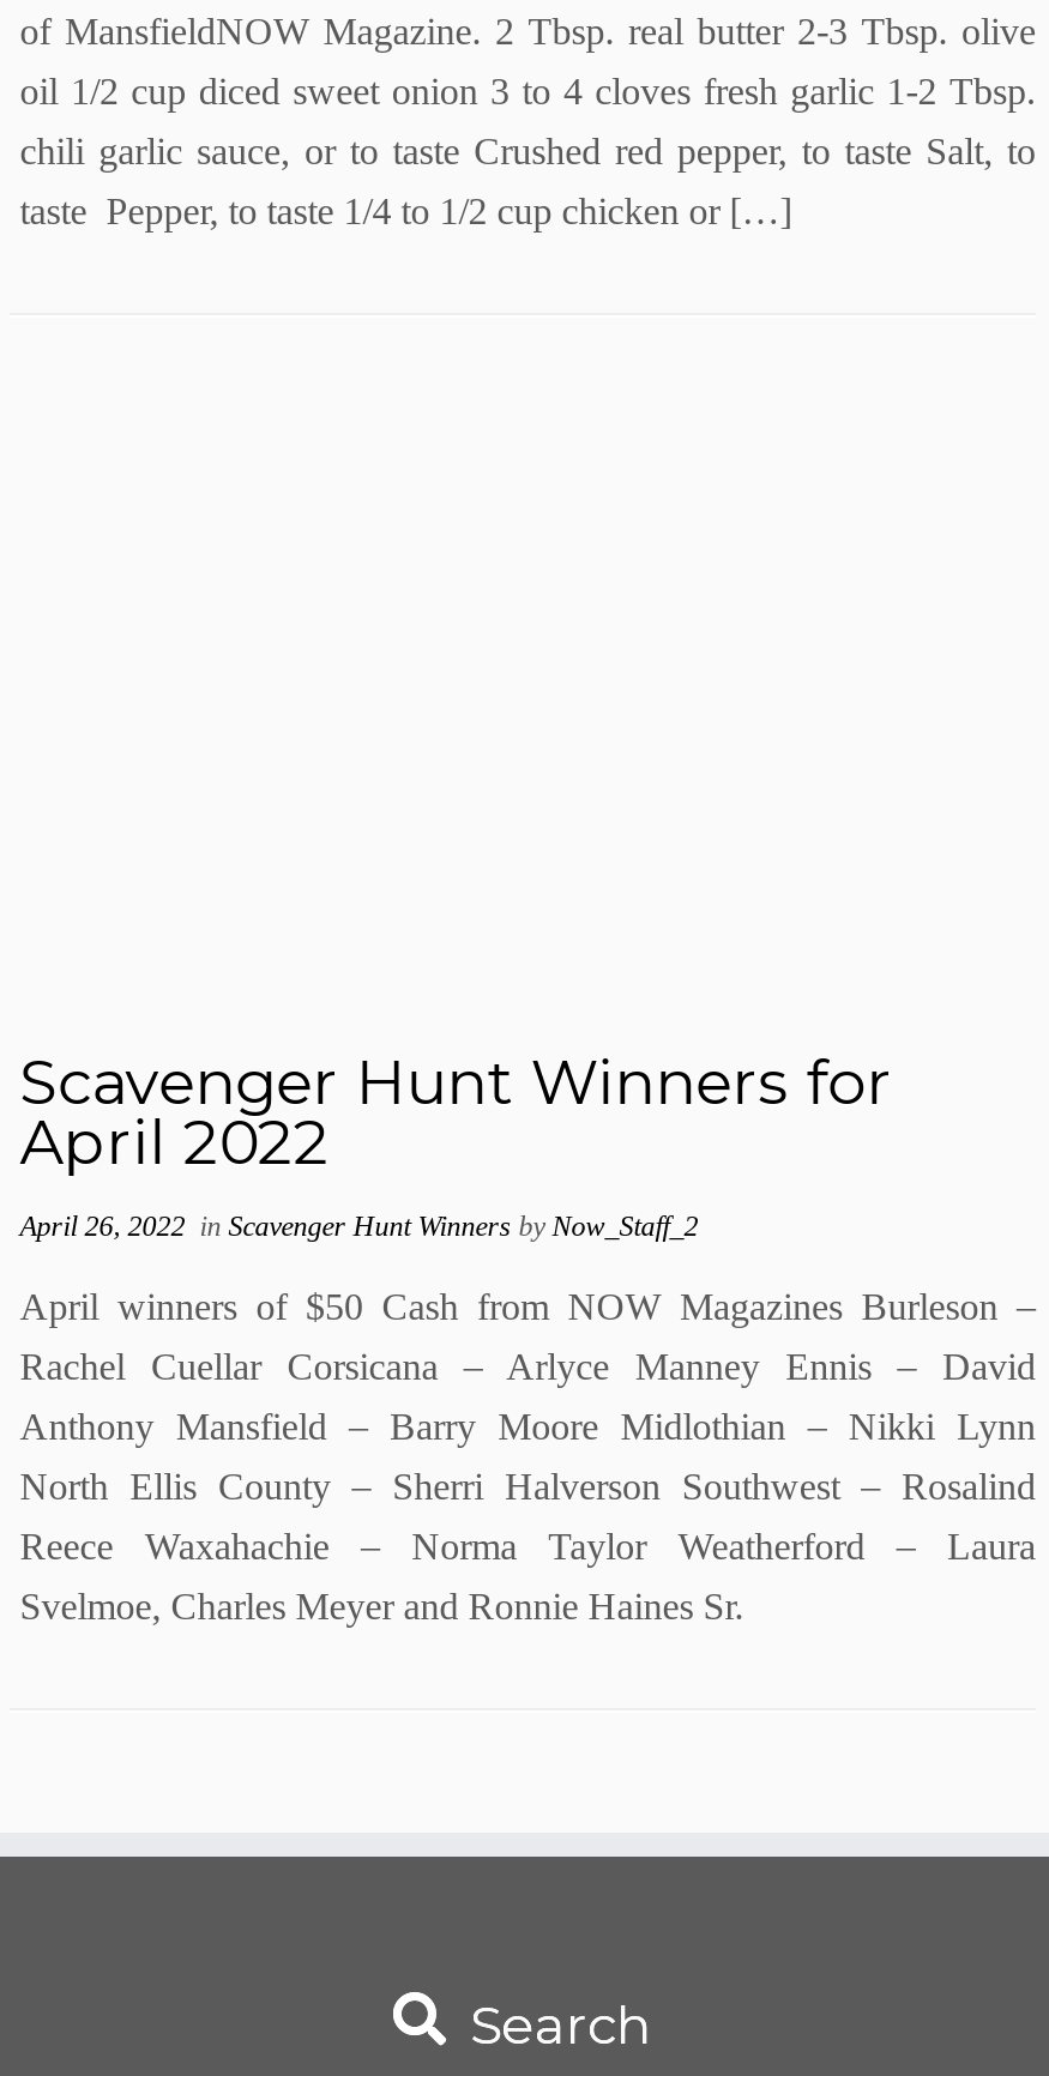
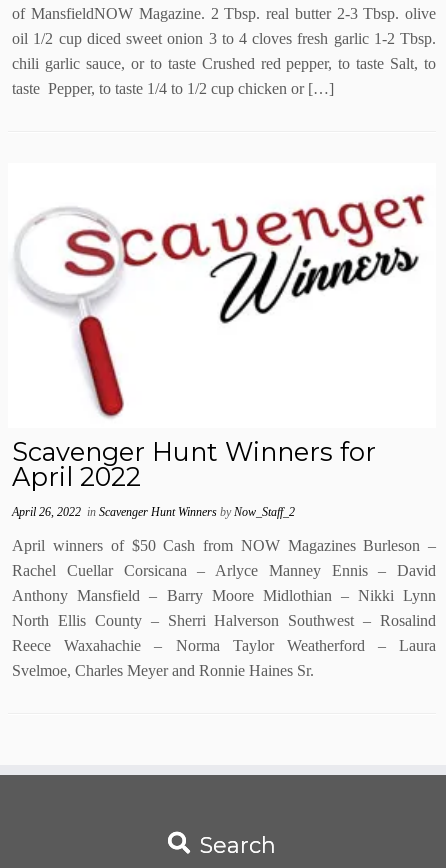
none -> [15,194,425,418] [image]

